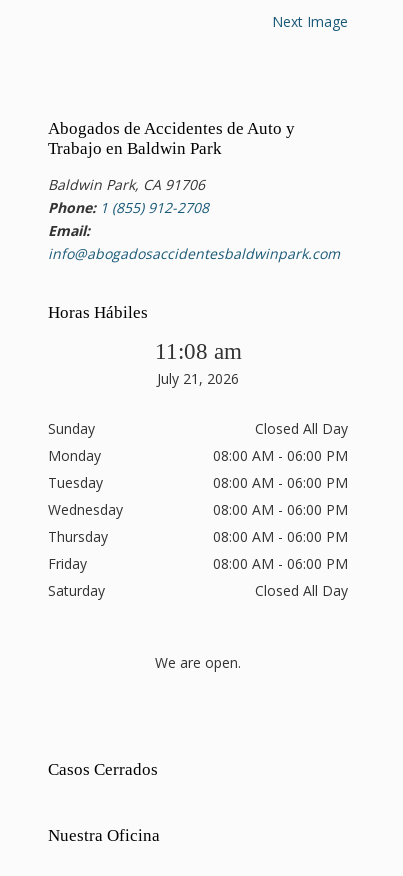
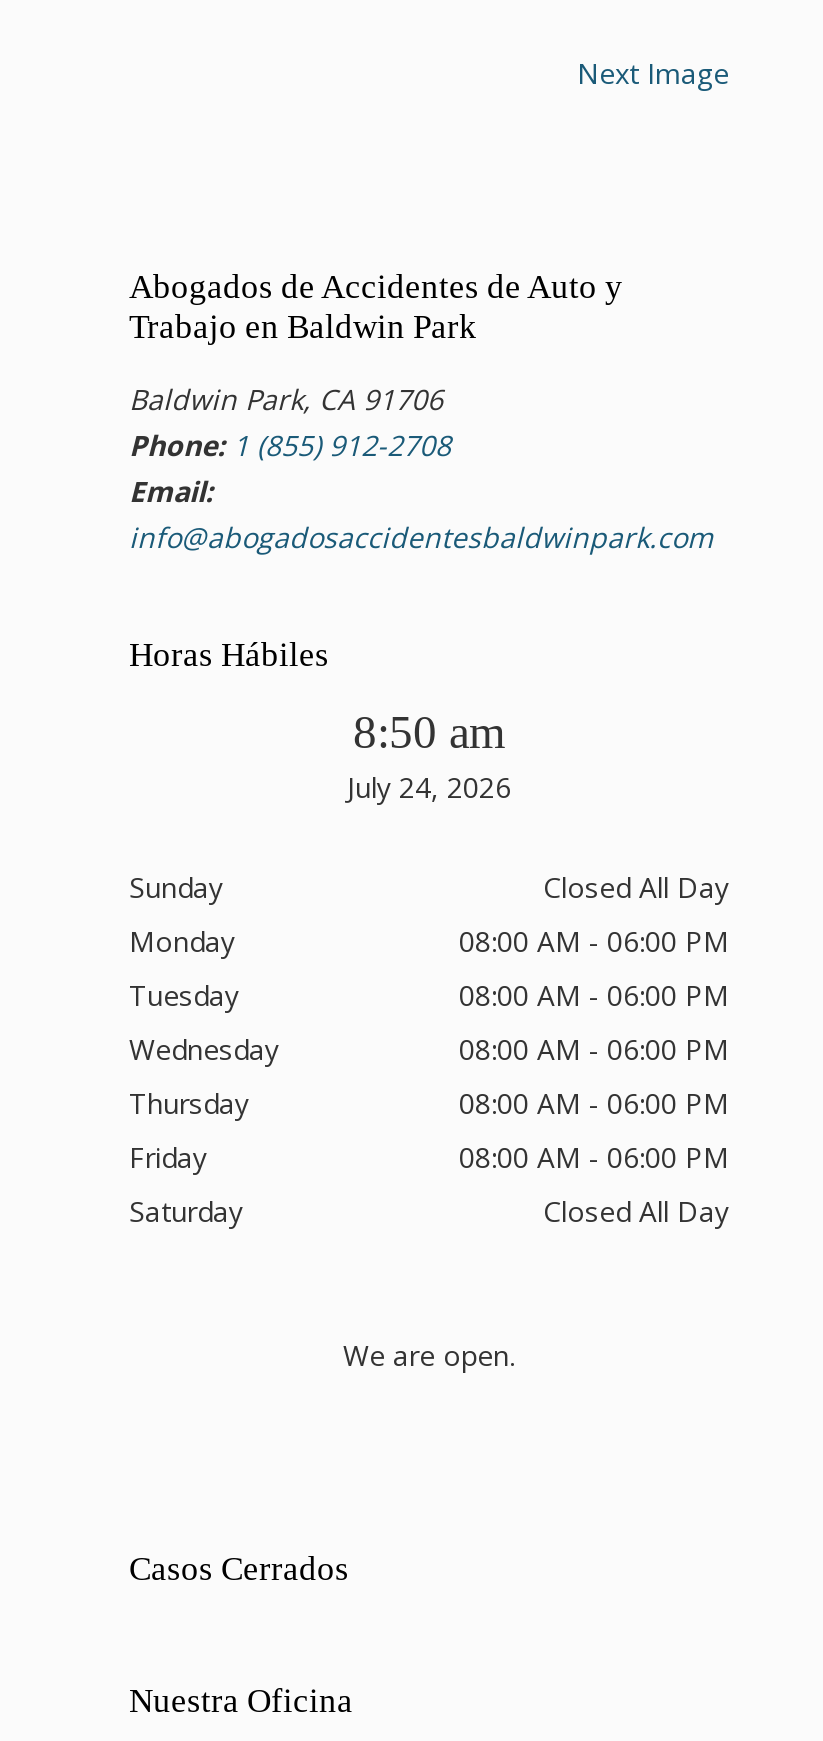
[154,338,241,364] 11:08 am -> [353,706,505,758] 8:50 am
[157,369,239,388] July 21, 2026 -> [347,768,511,806] July 24, 2026

